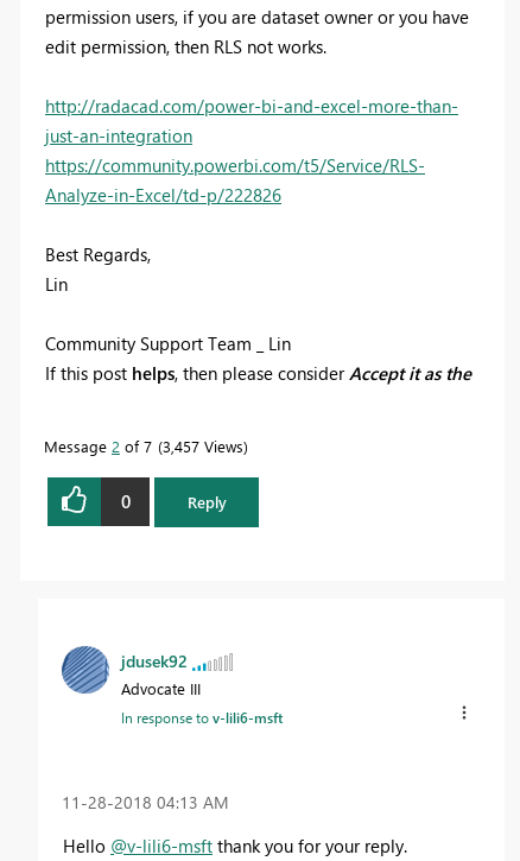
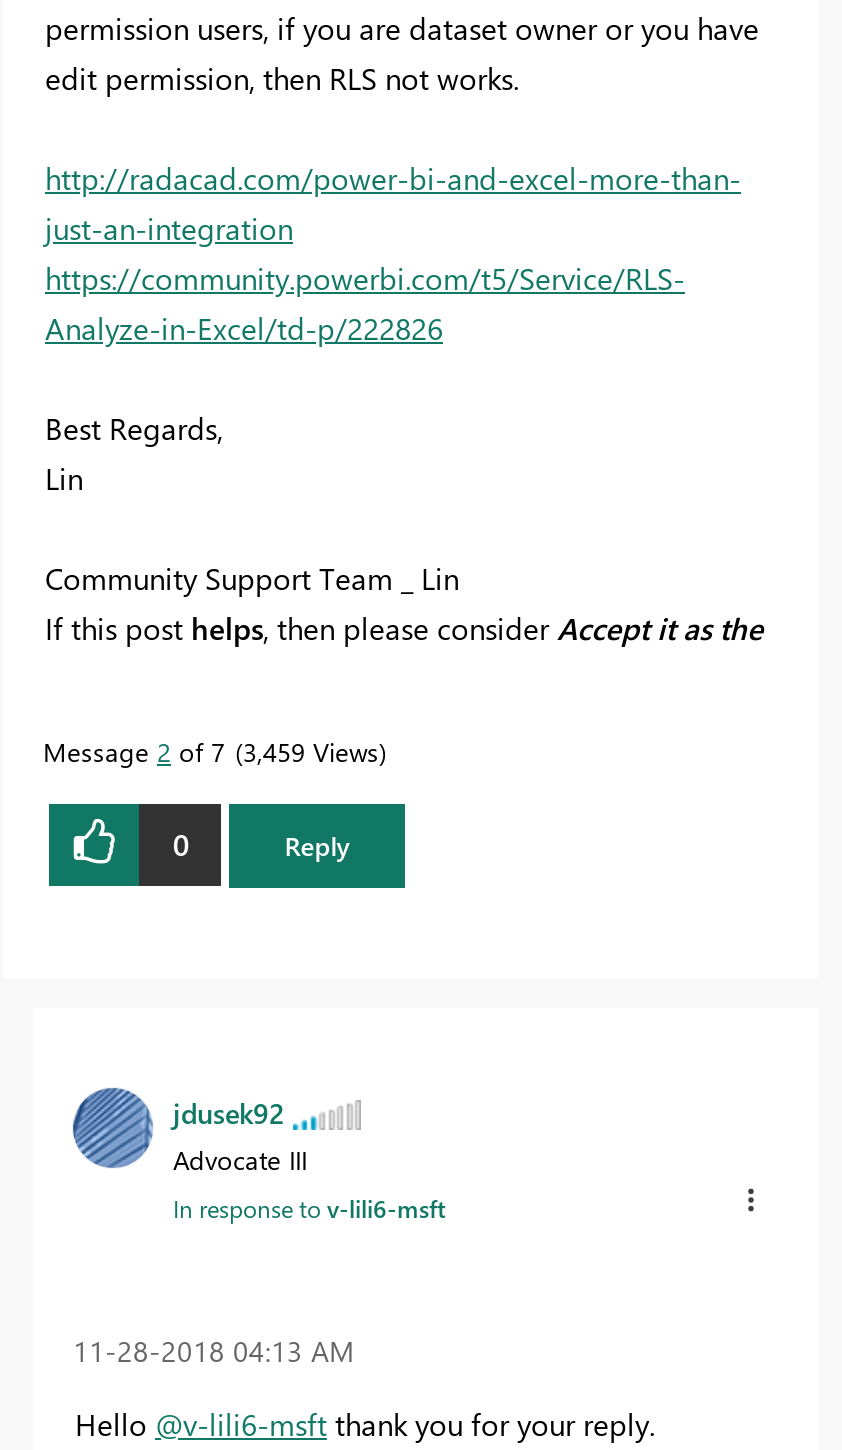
[44,435,243,455] Message 2 of 7 3,457 Views -> [43,733,379,767] Message 2 of 7 3,459 Views

